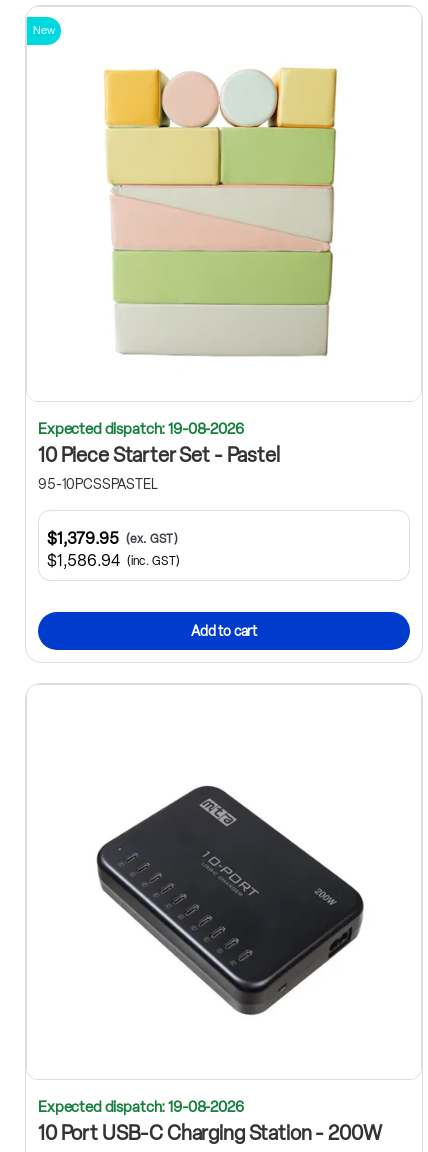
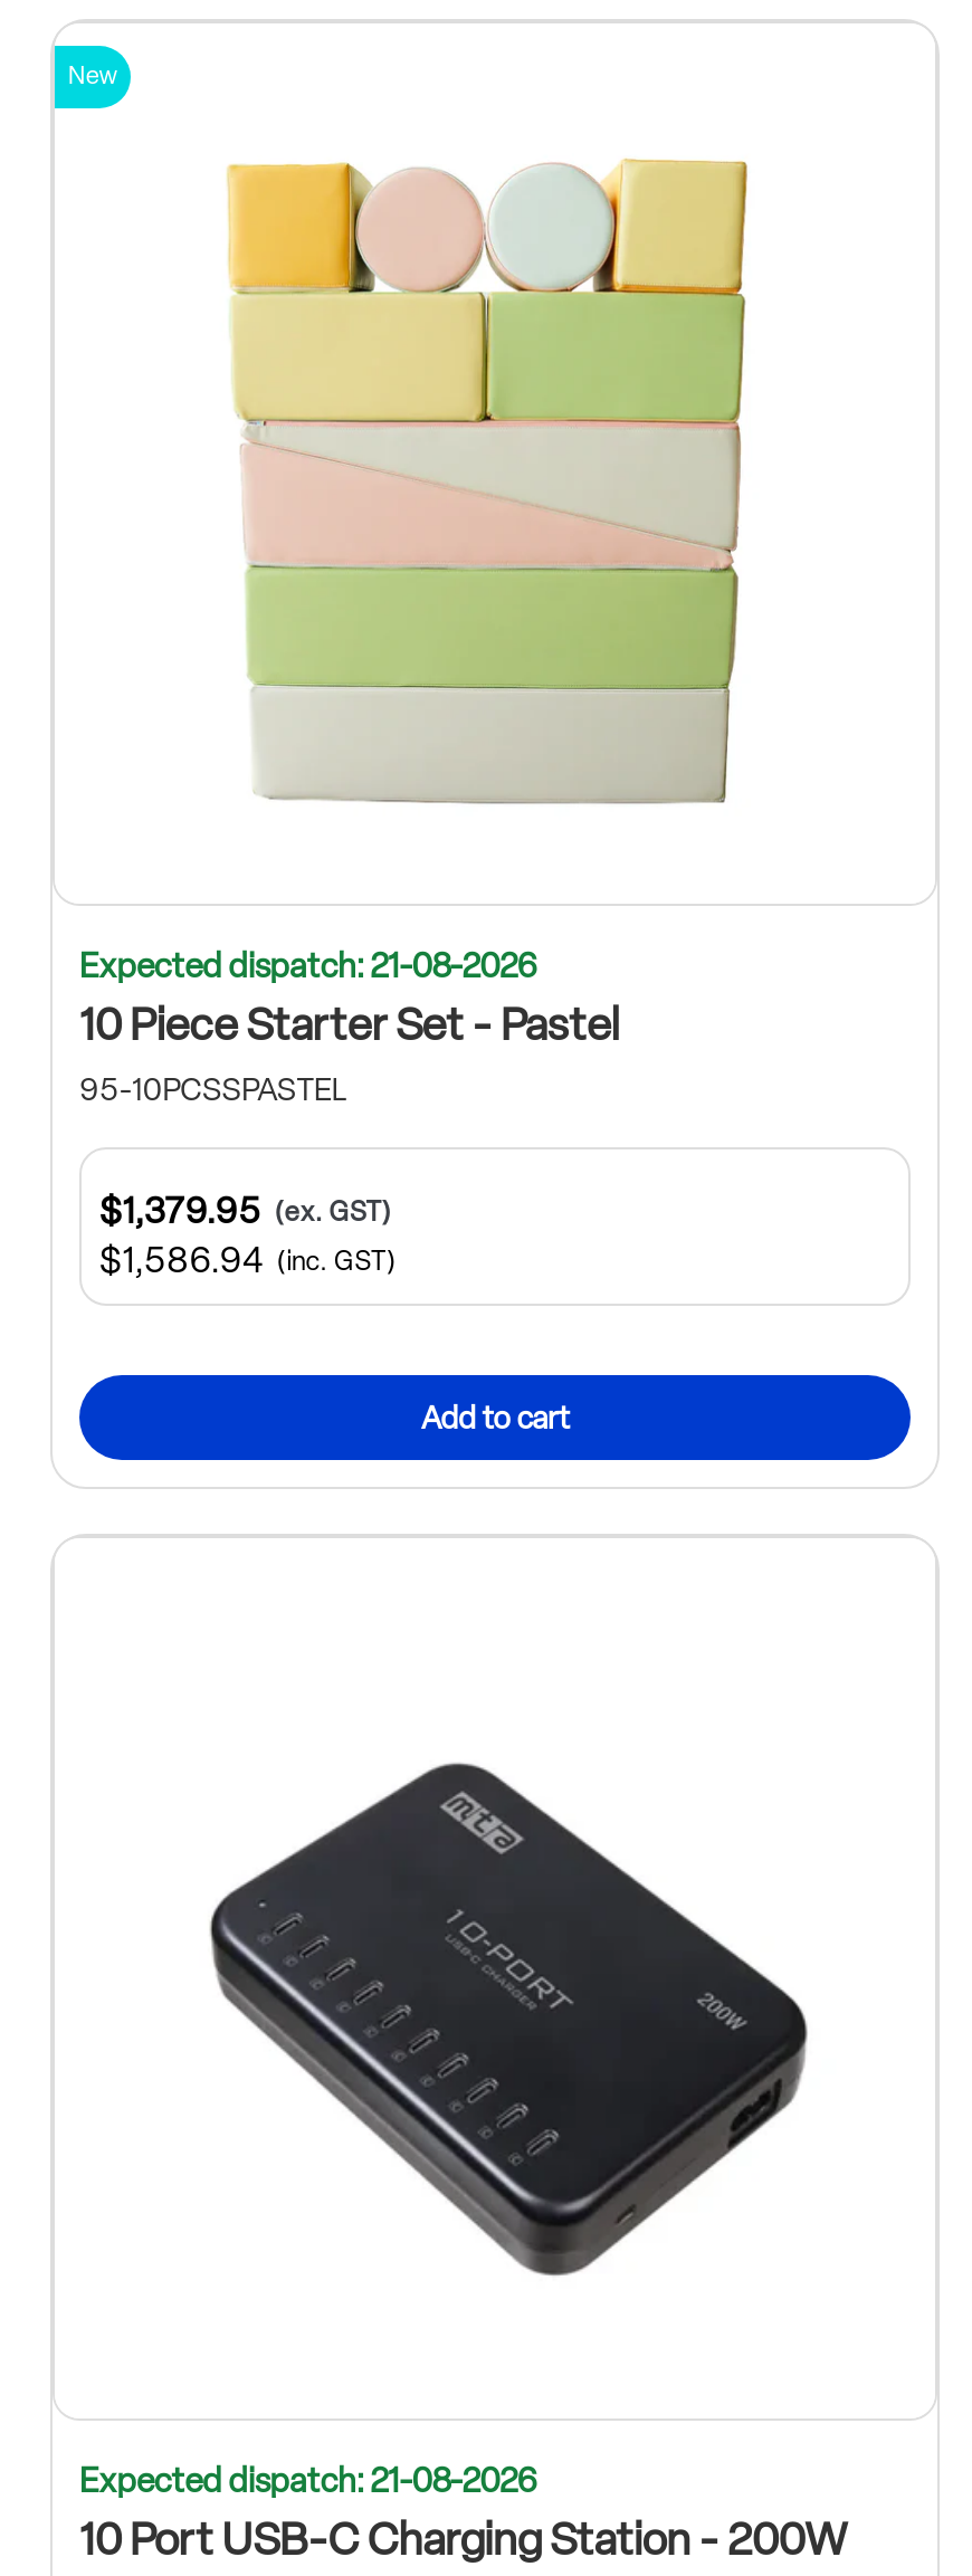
[38,420,244,438] Expected dispatch: 19-08-2026 -> [79,945,537,985] Expected dispatch: 21-08-2026
[38,1098,244,1116] Expected dispatch: 19-08-2026 -> [79,2461,537,2501] Expected dispatch: 21-08-2026

